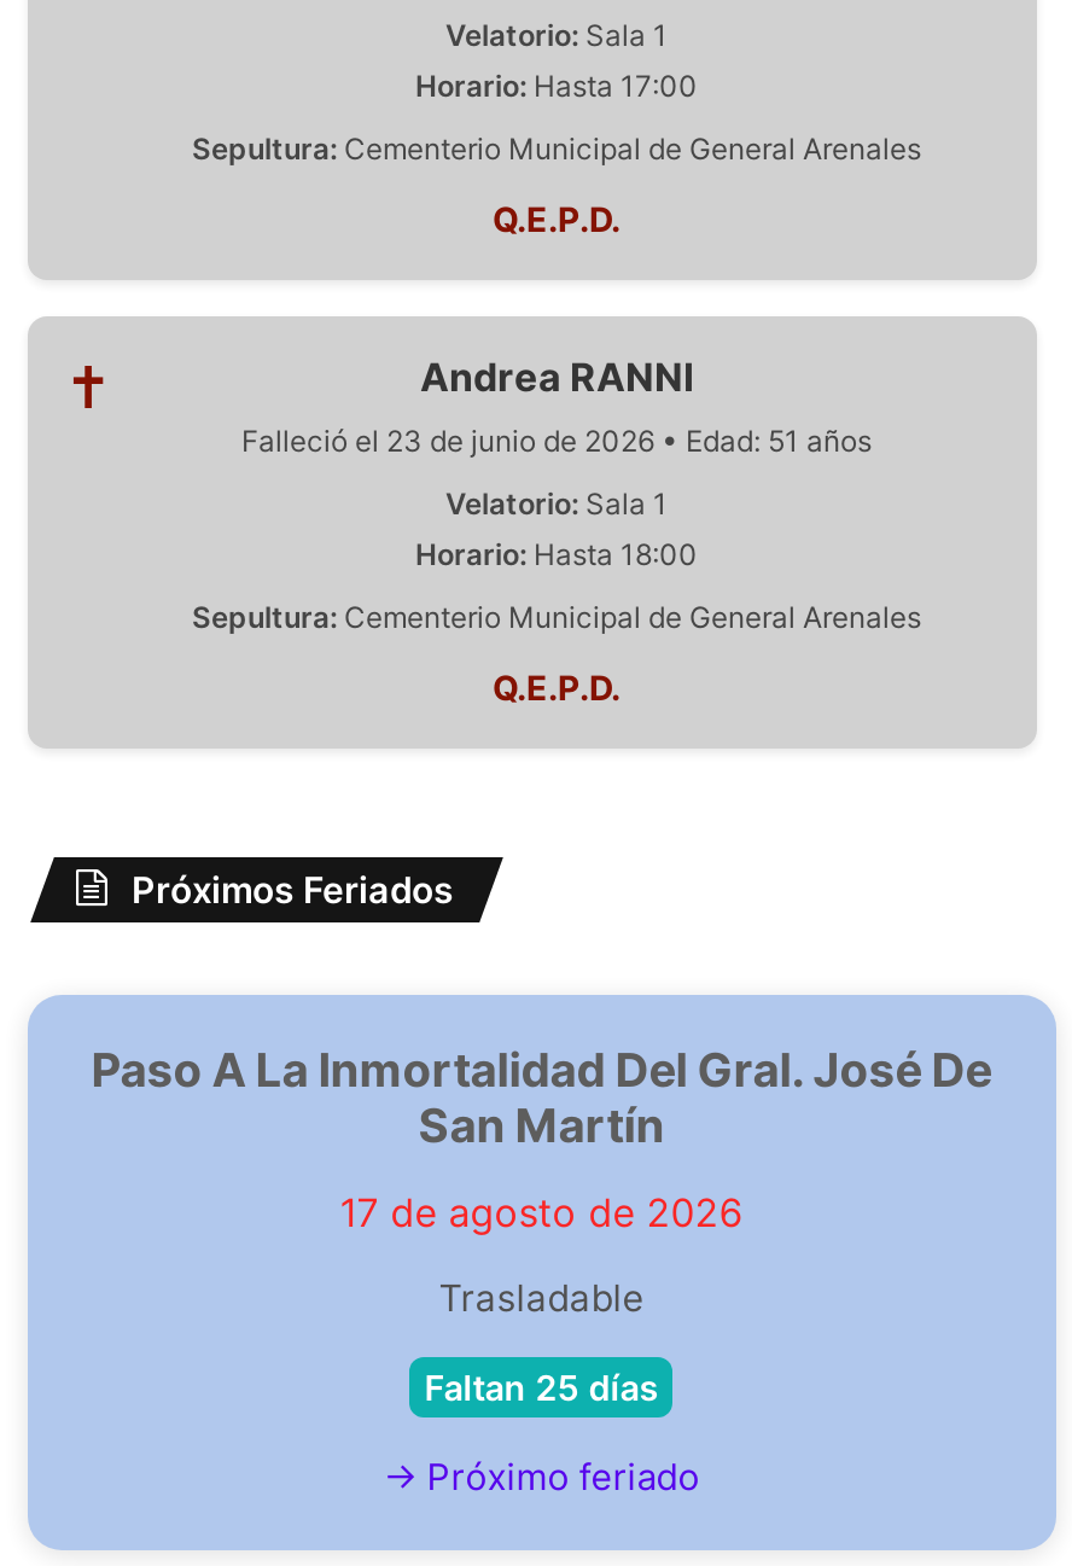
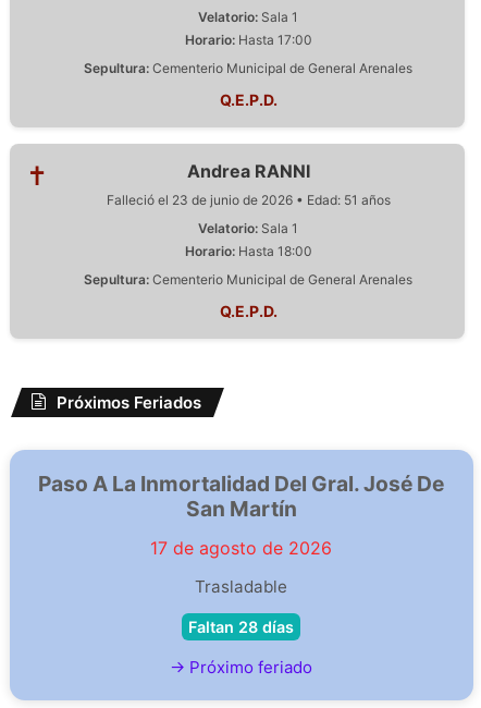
[424,1367,659,1408] Faltan 25 días -> [189,618,294,636] Faltan 28 días

